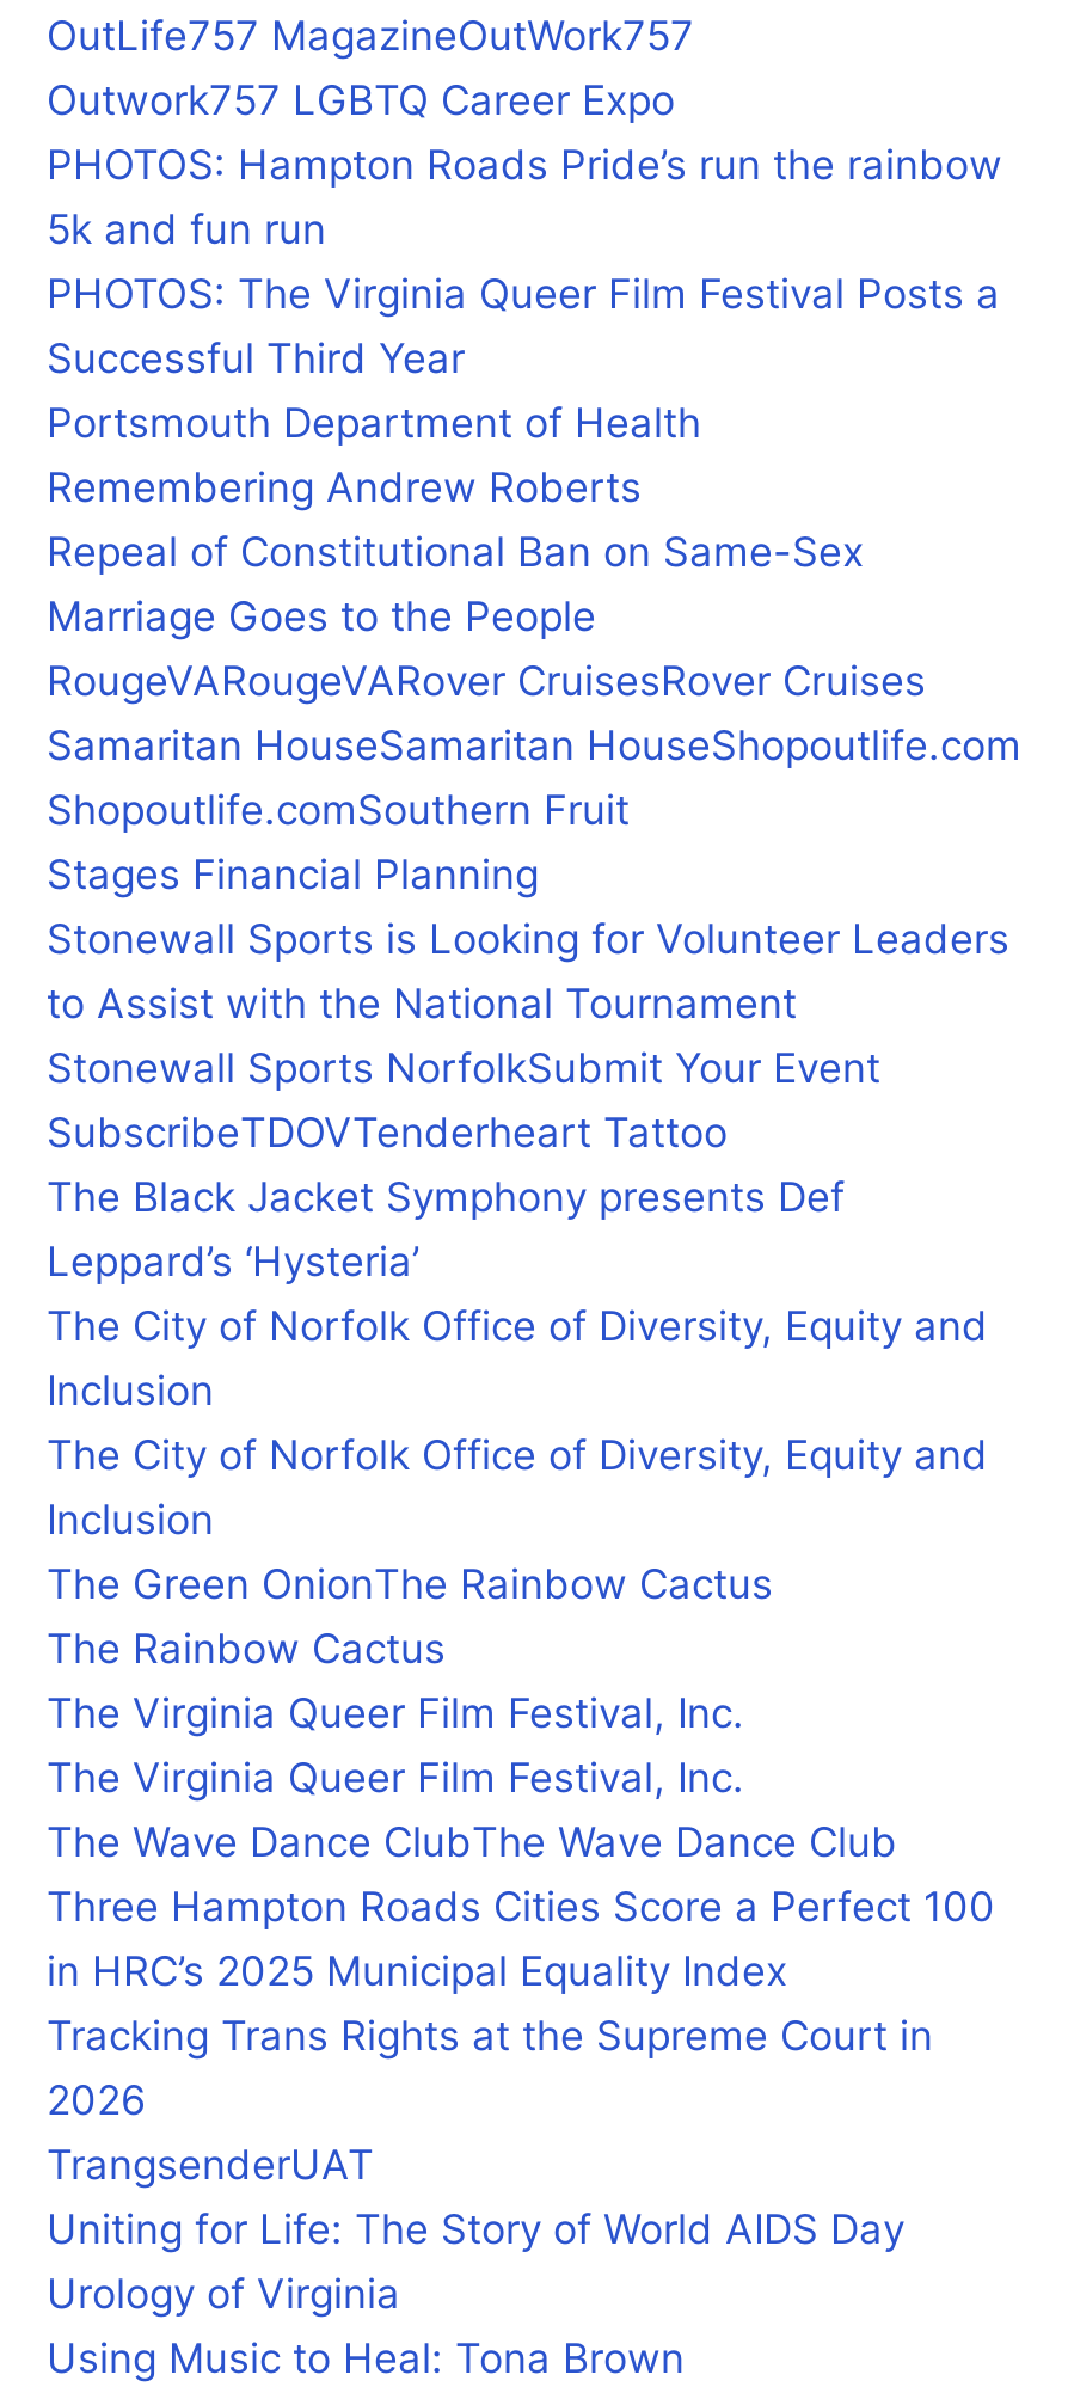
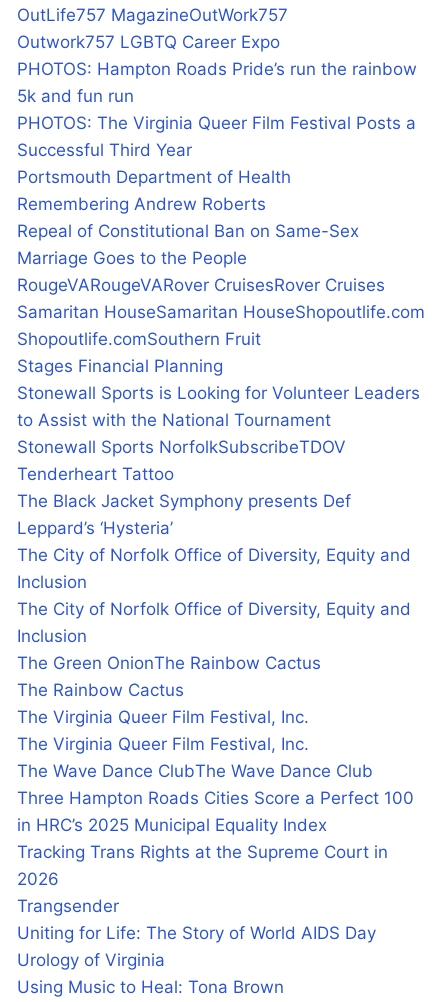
[47,1044,880,1156] Stonewall Sports NorfolkSubmit Your Event | SubscribeTDOVTenderheart Tattoo -> [17,437,346,484] Stonewall Sports NorfolkSubscribeTDOV | Tenderheart Tattoo
[47,2141,374,2188] TrangsenderUAT -> [17,896,119,916] Trangsender

